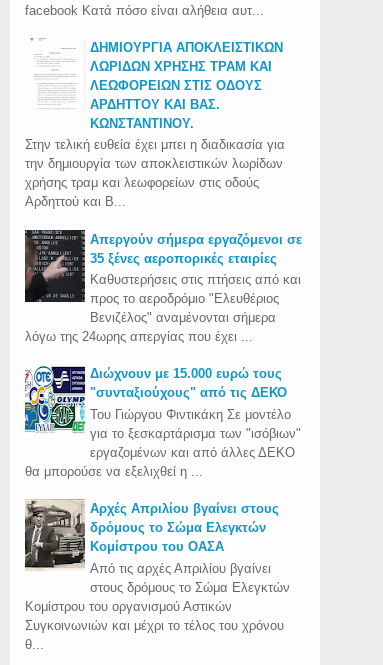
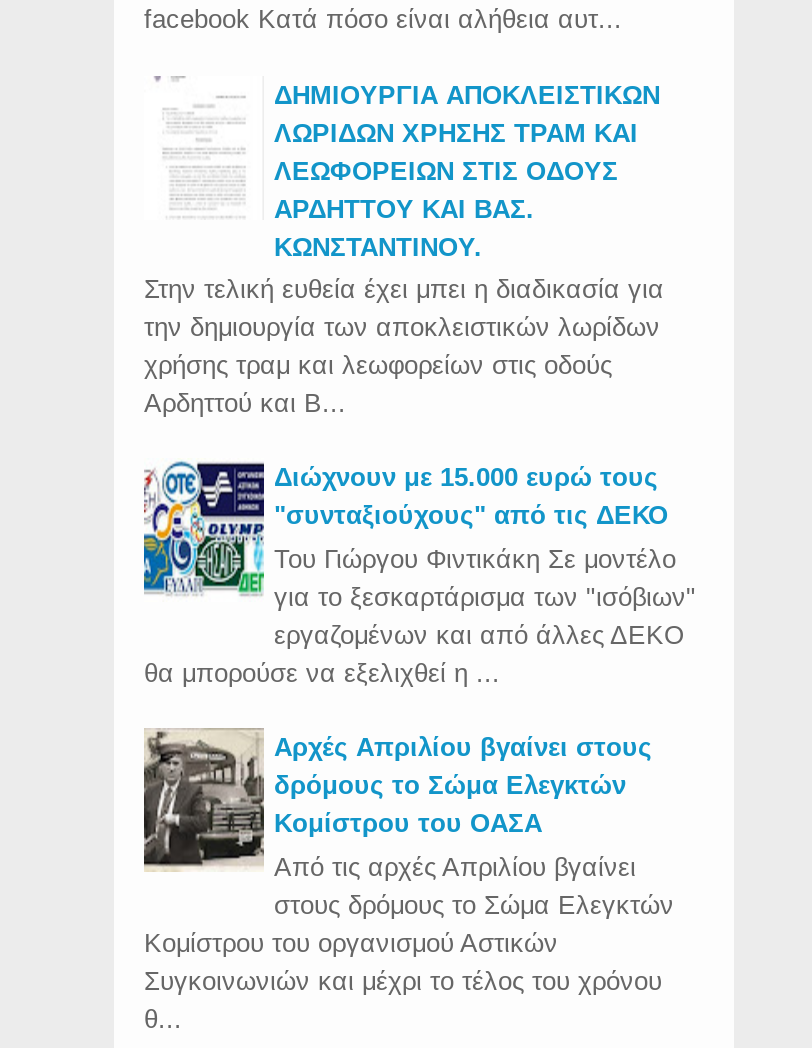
[24,229,302,344] [image] | Απεργούν σήμερα εργαζόμενοι σε | 35 ξένες αεροπορικές εταιρίες | Καθυστερήσεις στις πτήσεις από και | προς το αεροδρόμιο "Ελευθέριος | Βενιζέλος" αναμένονται σήμερα | λόγω της 24ωρης απεργίας που έχει ... -> none

